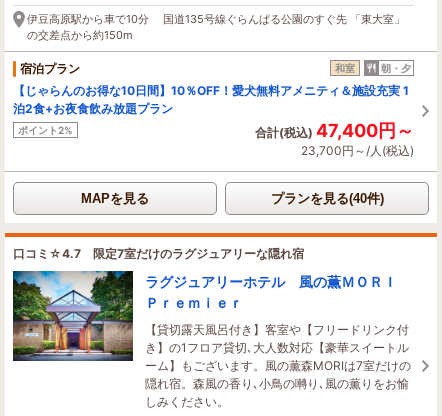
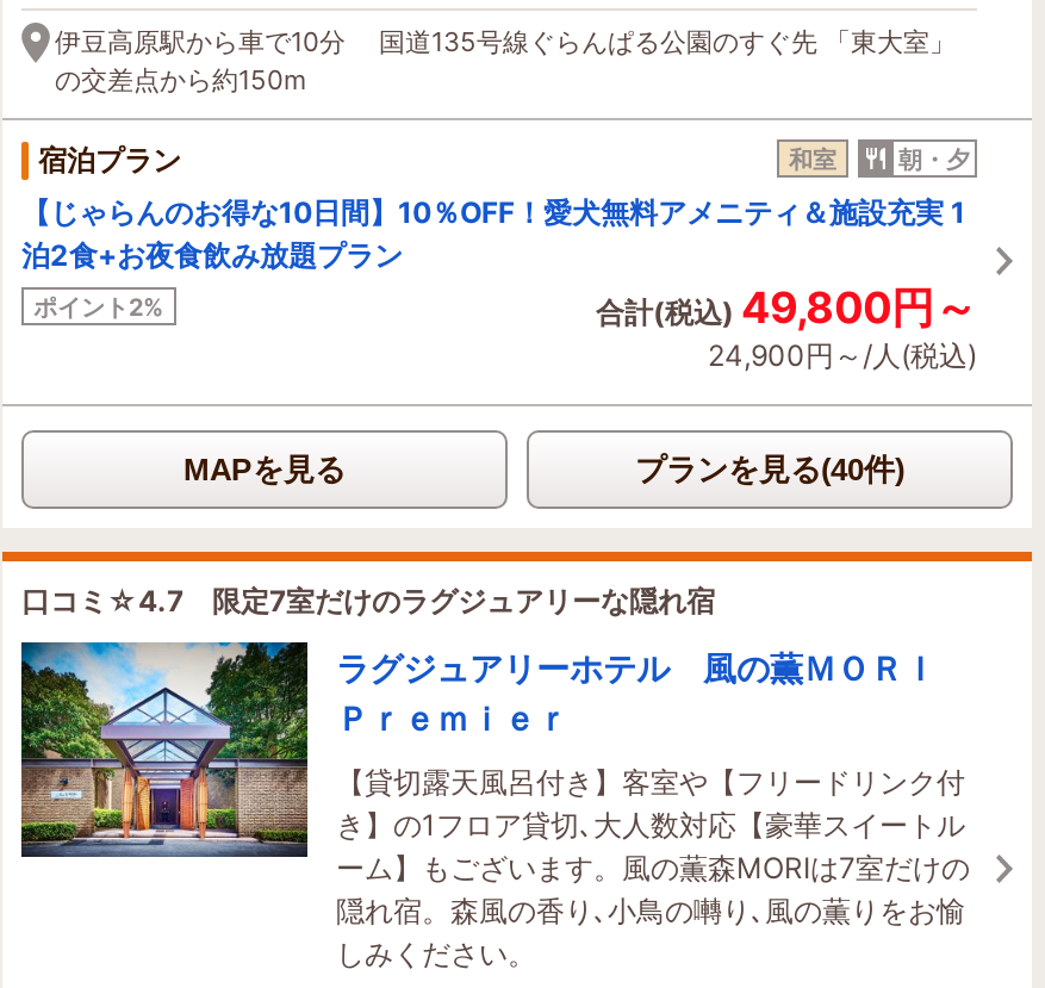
[255,120,414,141] 合計(税込) 47,400円～ -> [596,282,977,332] 合計(税込) 49,800円～
[301,143,414,158] 23,700円～/人(税込) -> [708,337,977,372] 24,900円～/人(税込)

